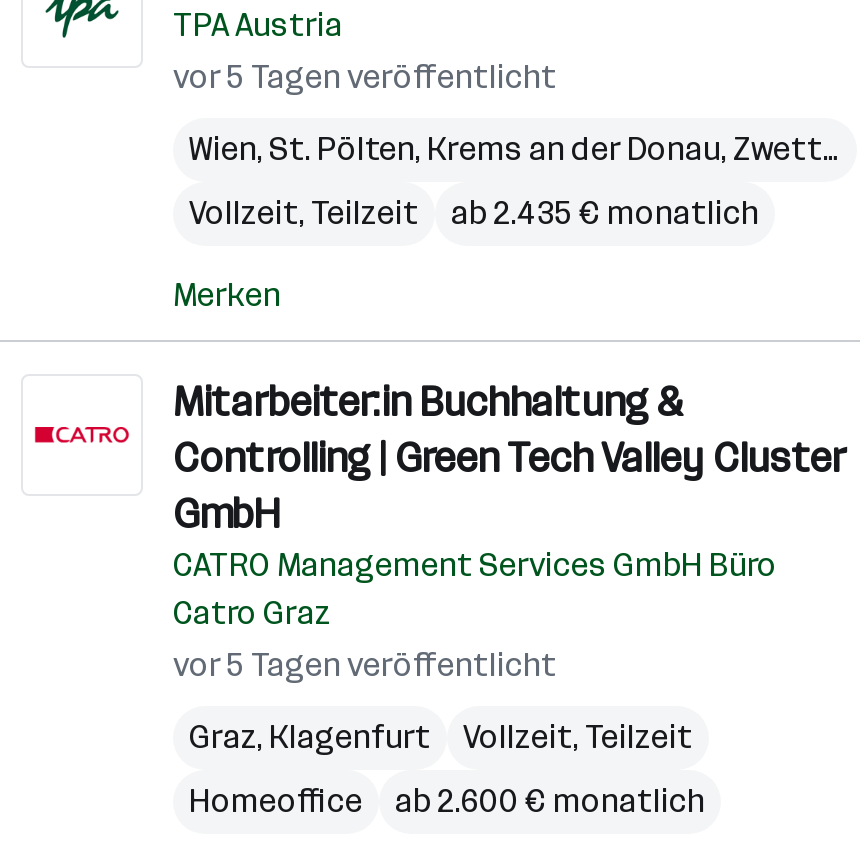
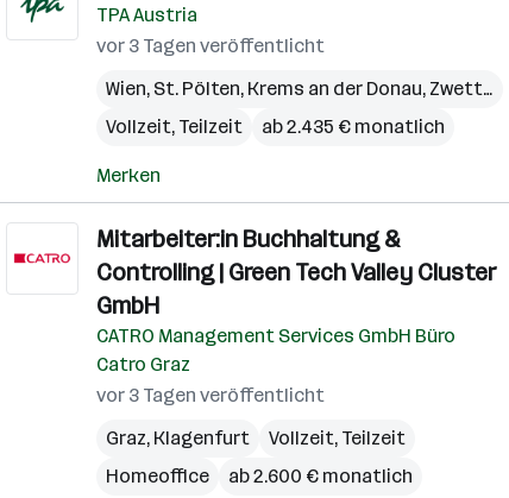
[173,58,557,96] vor 5 Tagen veröffentlicht -> [96,34,325,57] vor 3 Tagen veröffentlicht
[173,646,557,684] vor 5 Tagen veröffentlicht -> [96,384,325,406] vor 3 Tagen veröffentlicht

